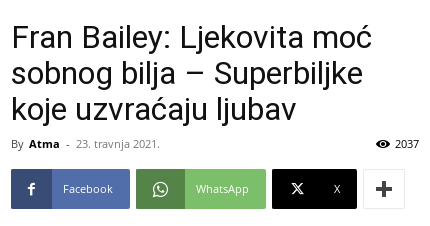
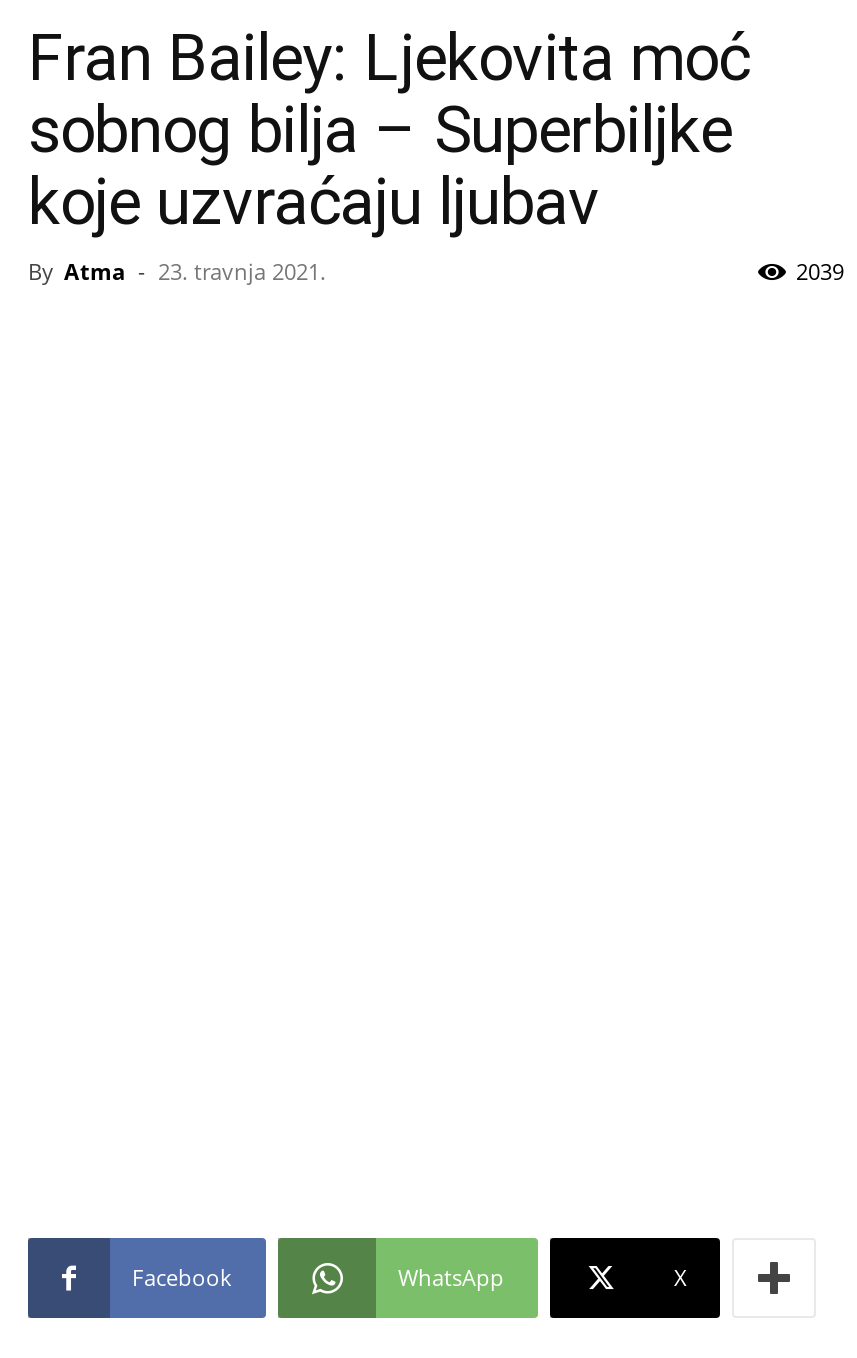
[395,136,419,151] 2037 -> [796,256,844,286] 2039

